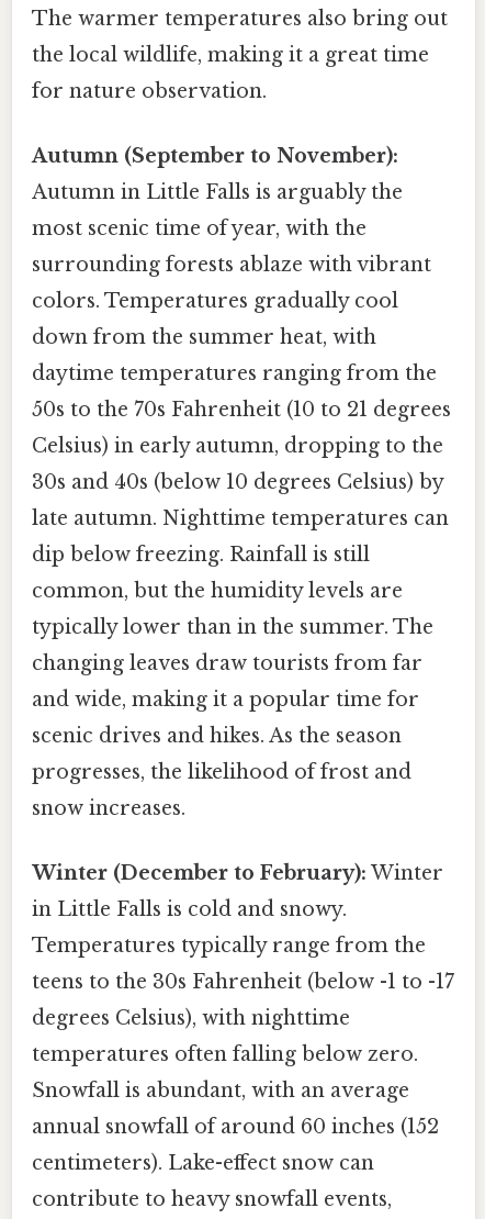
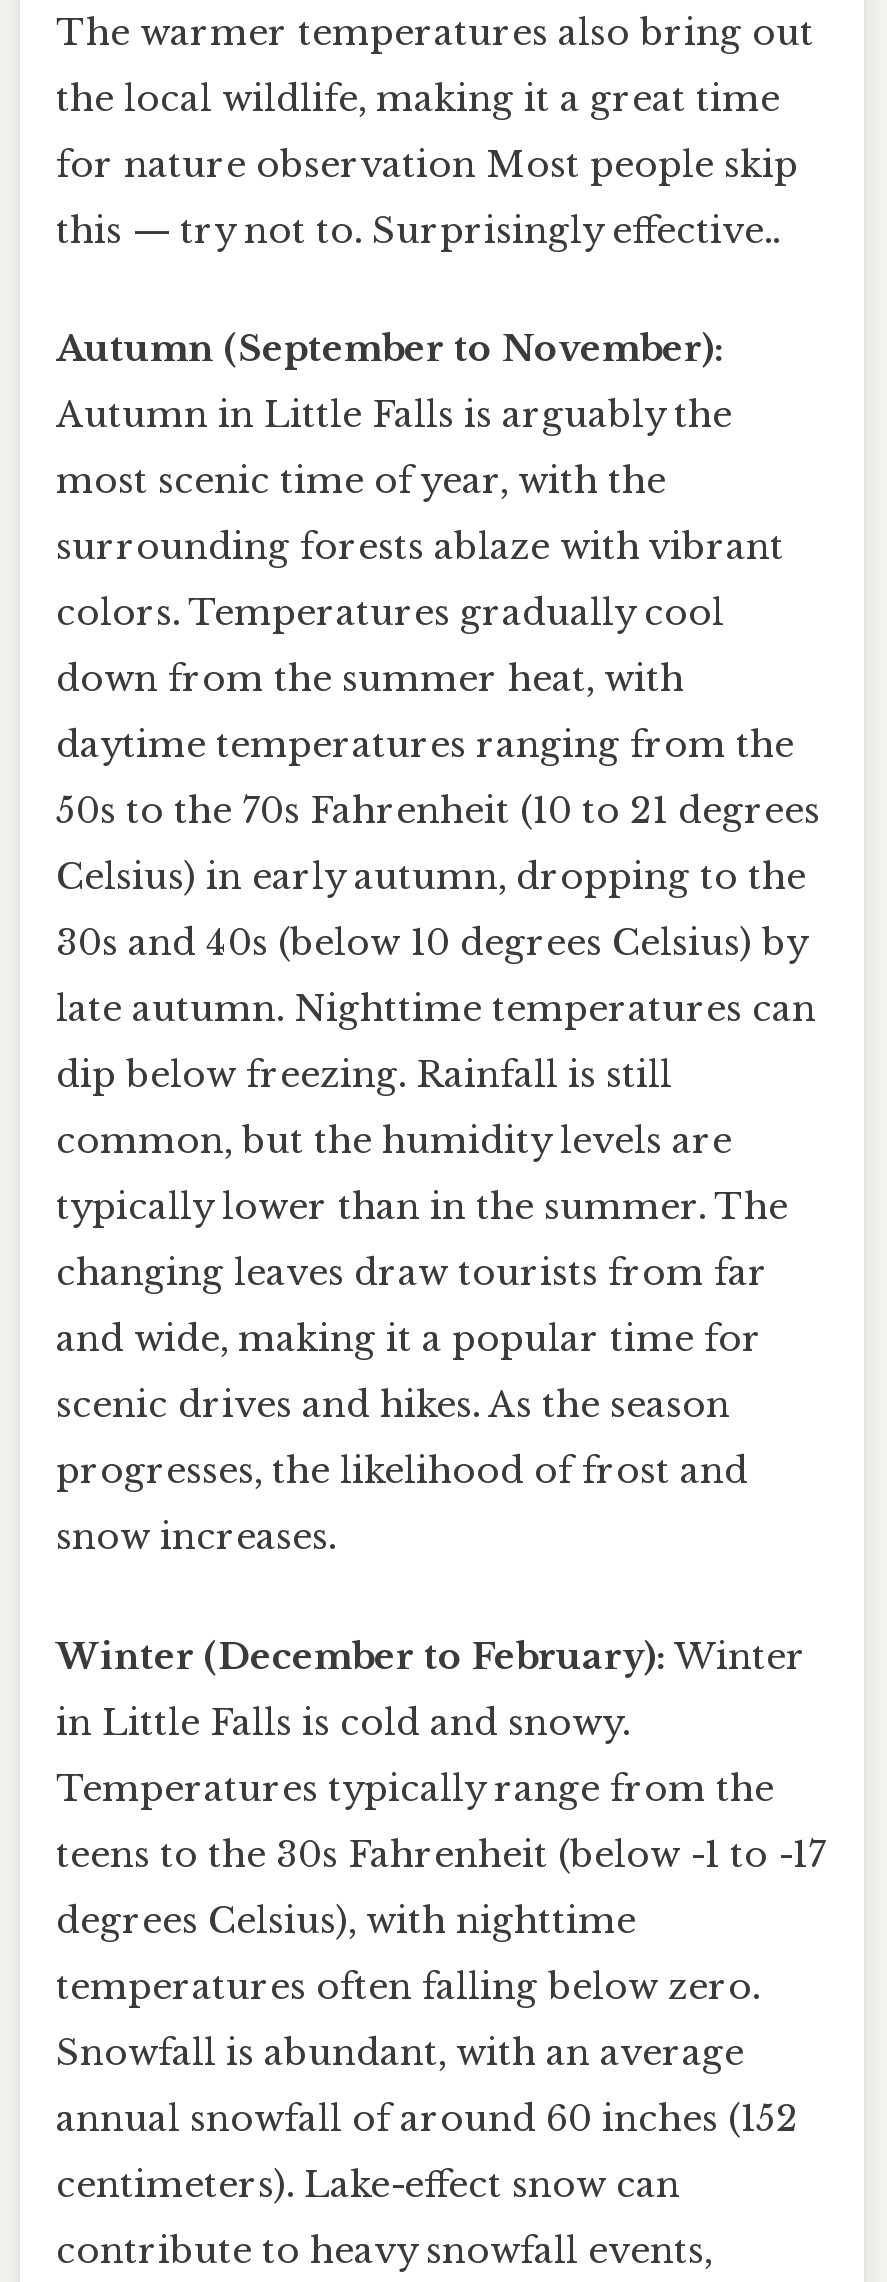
[32,79,267,103] for nature observation. -> [56,143,798,253] for nature observation Most people skip | this — try not to. Surprisingly effective..

